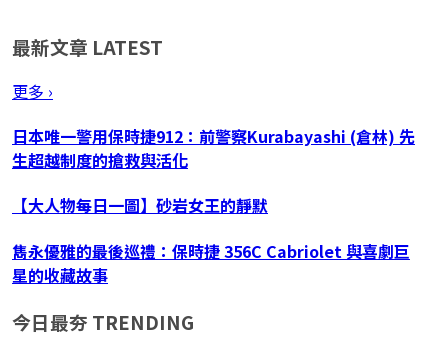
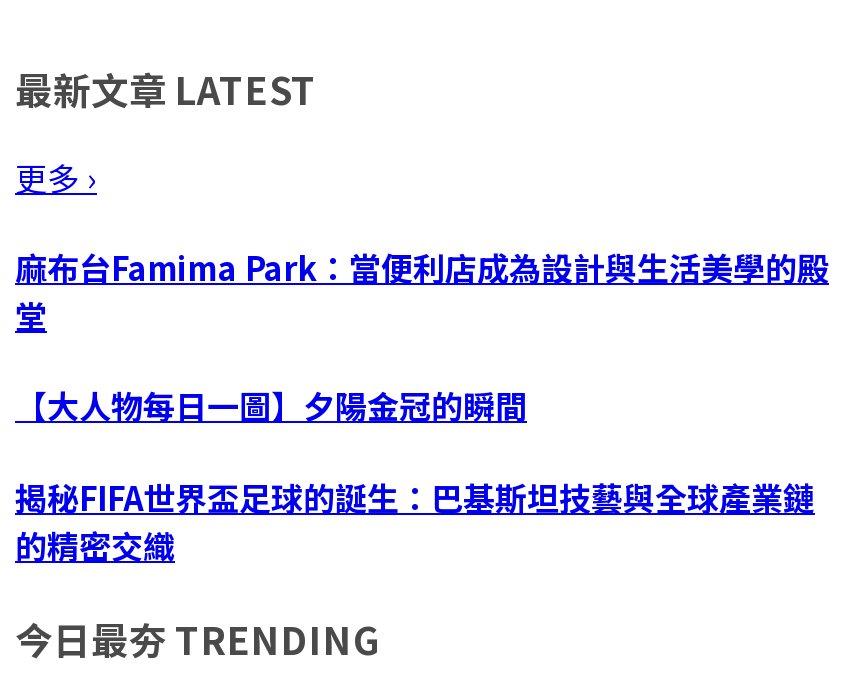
[12,124,415,172] 日本唯一警用保時捷912：前警察Kurabayashi (倉林) 先 | 生超越制度的搶救與活化 -> [15,243,829,339] 麻布台Famima Park：當便利店成為設計與生活美學的殿 | 堂
[12,193,268,217] 【大人物每日一圖】砂岩女王的靜默 -> [15,382,527,430] 【大人物每日一圖】夕陽金冠的瞬間
[12,239,410,287] 雋永優雅的最後巡禮：保時捷 356C Cabriolet 與喜劇巨 | 星的收藏故事 -> [15,472,815,568] 揭秘FIFA世界盃足球的誕生：巴基斯坦技藝與全球產業鏈 | 的精密交織

